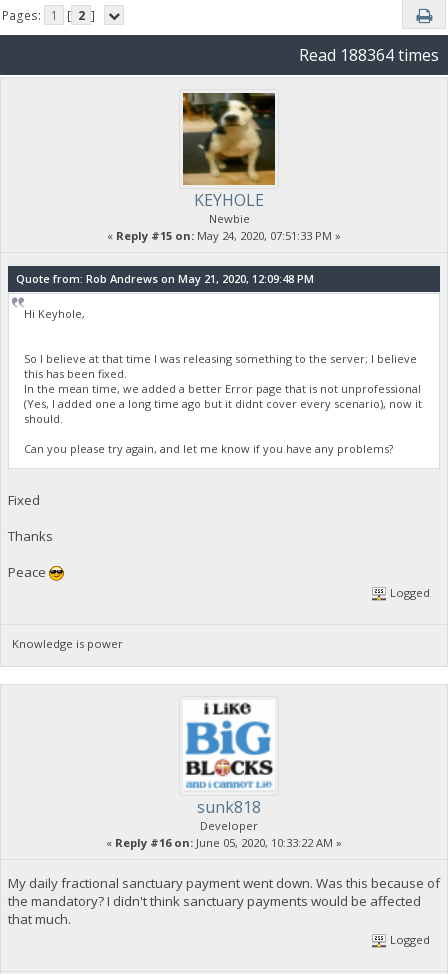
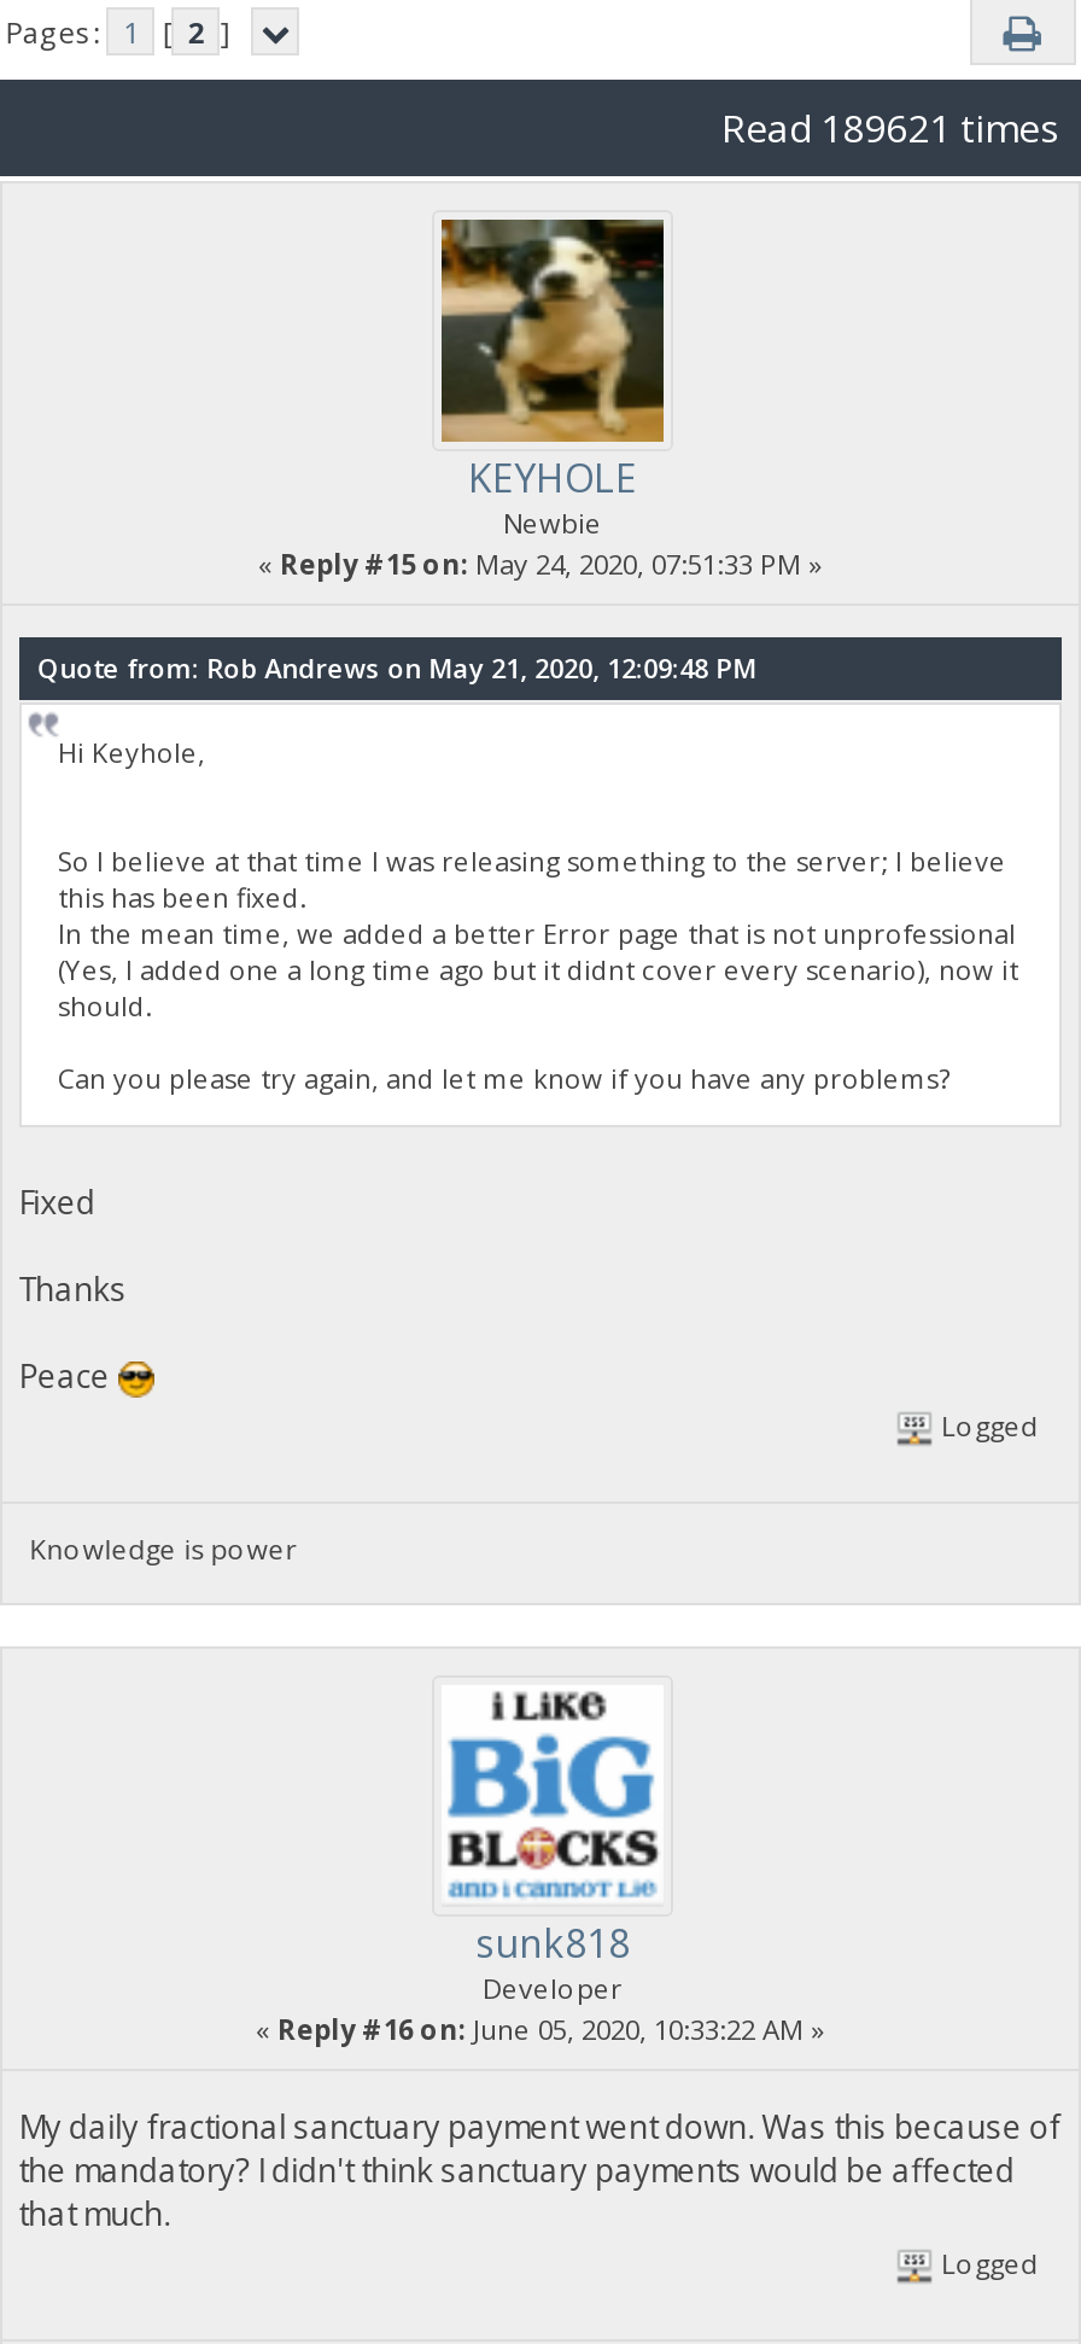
[299,44,439,66] Read 188364 times -> [721,101,1059,154] Read 189621 times

